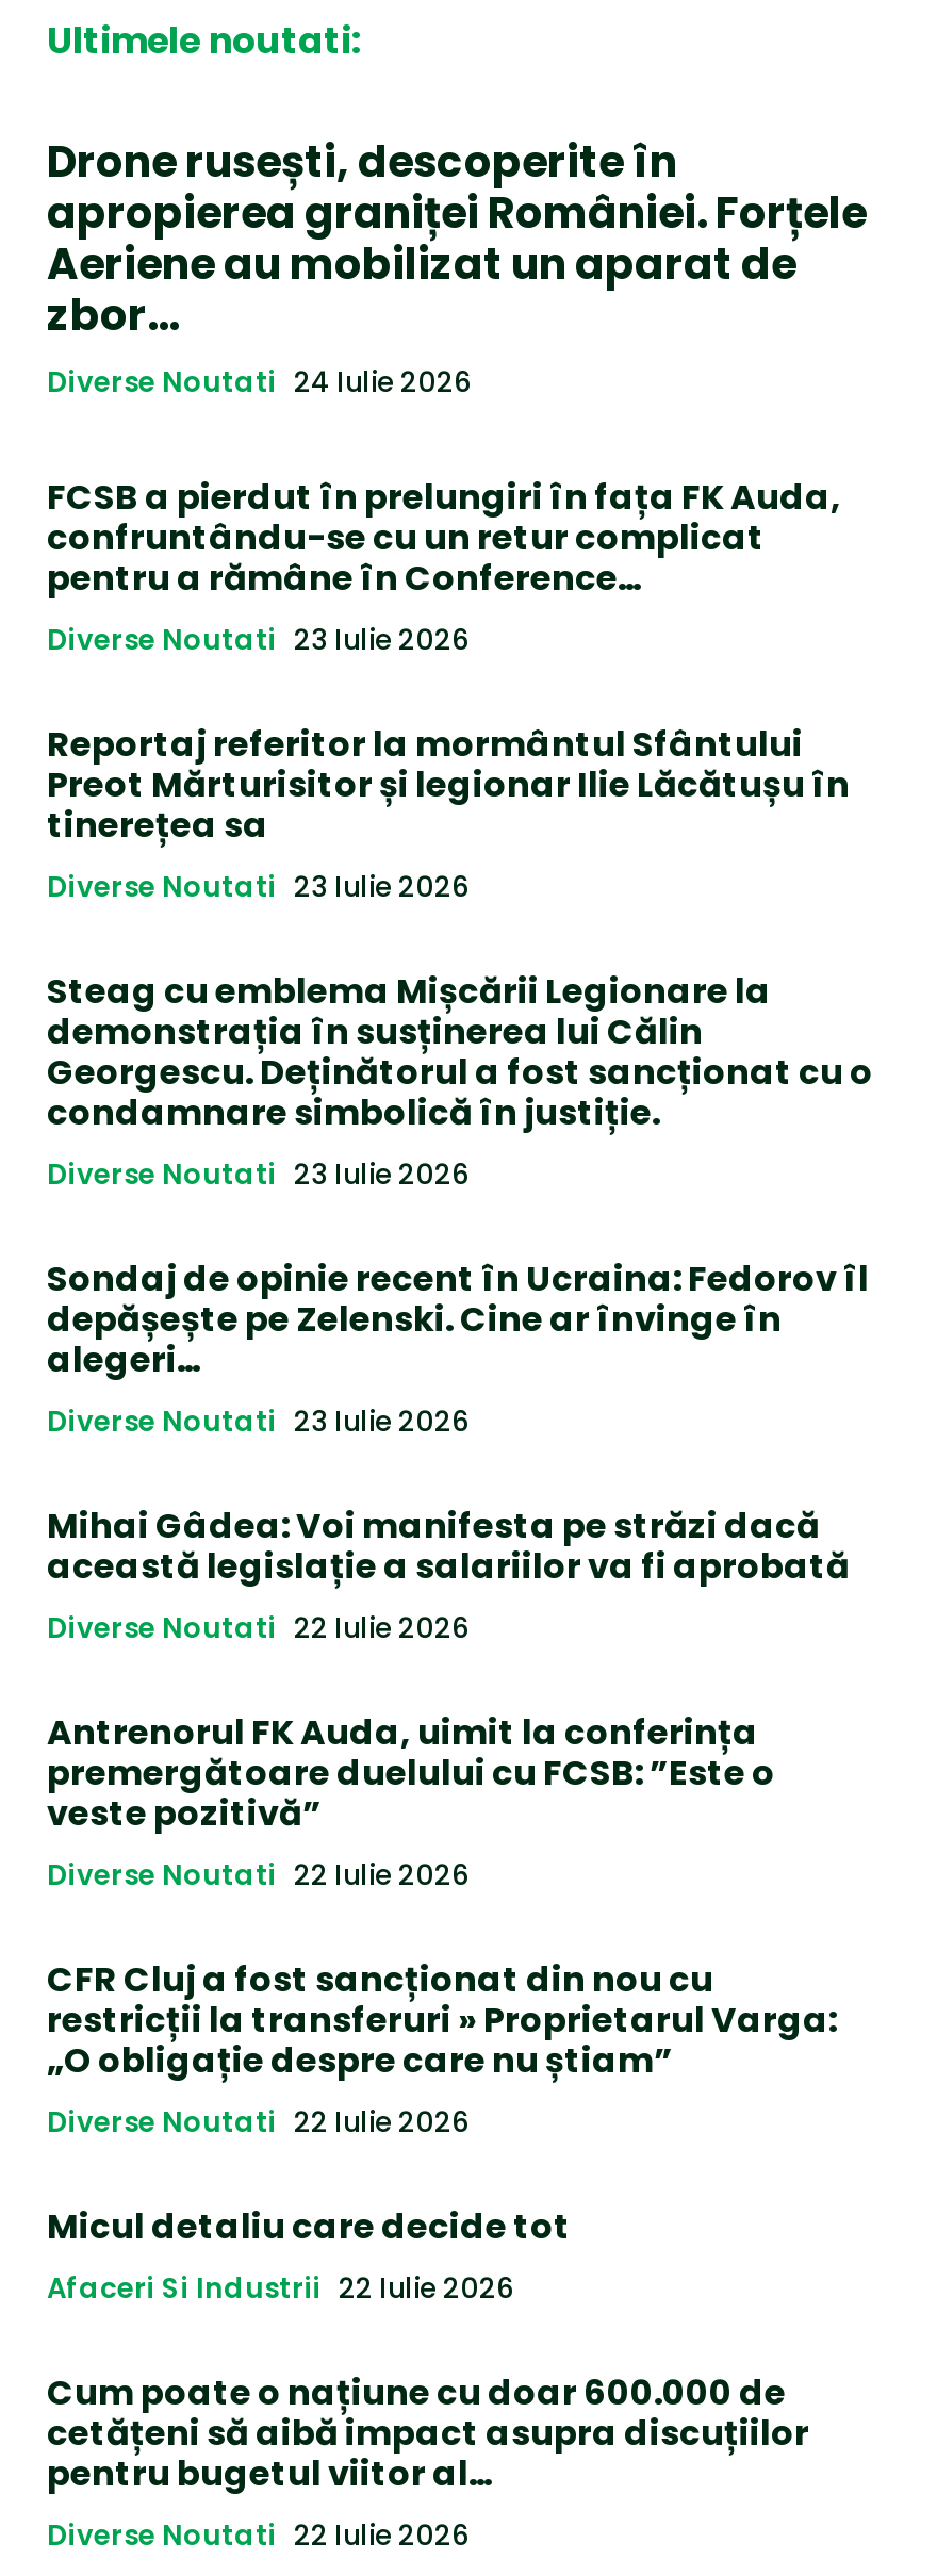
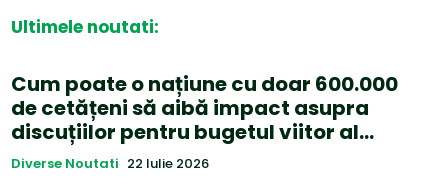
[47,132,873,2498] Drone rusești, descoperite în | apropierea graniței României. Forțele | Aeriene au mobilizat un aparat de | zbor… | Diverse Noutati 24 Iulie 2026 | FCSB a pierdut în prelungiri în fața FK Auda, | confruntându-se cu un retur complicat | pentru a rămâne în Conference… | Diverse Noutati 23 Iulie 2026 | Reportaj referitor la mormântul Sfântului | Preot Mărturisitor și legionar Ilie Lăcătușu în | tinerețea sa | Diverse Noutati 23 Iulie 2026 | Steag cu emblema Mișcării Legionare la | demonstrația în susținerea lui Călin | Georgescu. Deținătorul a fost sancționat cu o | condamnare simbolică în justiție. | Diverse Noutati 23 Iulie 2026 | Sondaj de opinie recent în Ucraina: Fedorov îl | depășește pe Zelenski. Cine ar învinge în | alegeri… | Diverse Noutati 23 Iulie 2026 | Mihai Gâdea: Voi manifesta pe străzi dacă | această legislație a salariilor va fi aprobată | Diverse Noutati 22 Iulie 2026 | Antrenorul FK Auda, uimit la conferința | premergătoare duelului cu FCSB: ”Este o | veste pozitivă” | Diverse Noutati 22 Iulie 2026 | CFR Cluj a fost sancționat din nou cu | restricții la transferuri » Proprietarul Varga: | „O obligație despre care nu știam” | Diverse Noutati 22 Iulie 2026 | Micul detaliu care decide tot | Afaceri Si Industrii 22 Iulie 2026 | Cum poate o națiune cu doar 600.000 de | cetățeni să aibă impact asupra discuțiilor | pentru bugetul viitor al… -> [11,70,398,146] Cum poate o națiune cu doar 600.000 | de cetățeni să aibă impact asupra | discuțiilor pentru bugetul viitor al…

